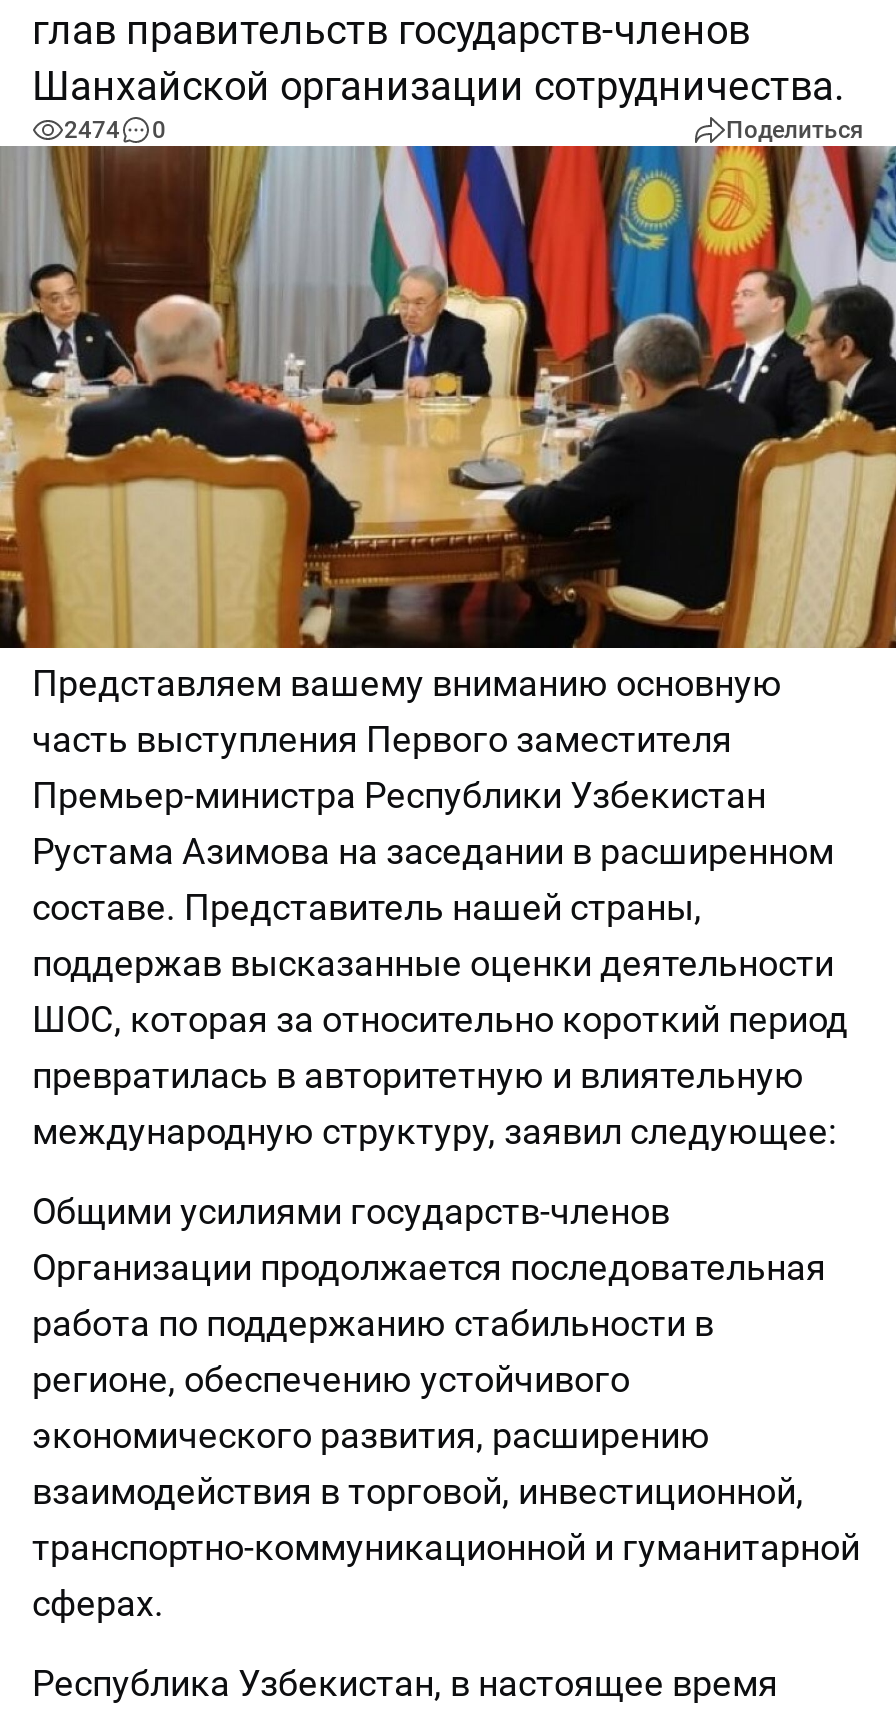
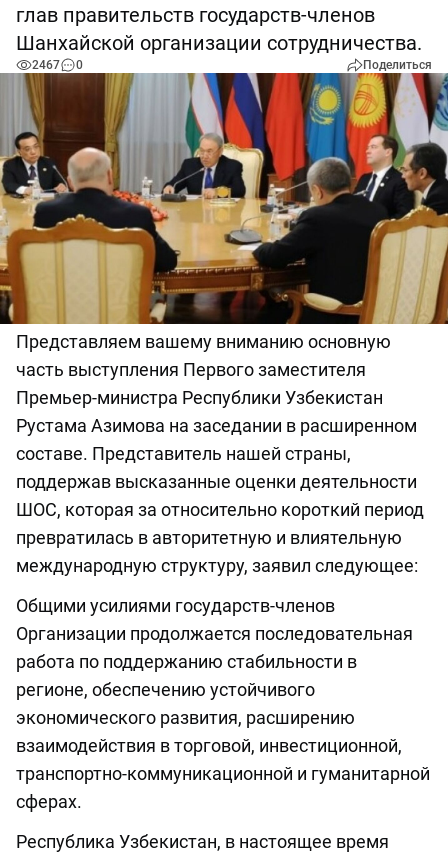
[64,116,166,144] 2474 0 -> [32,58,83,72] 2467 0

